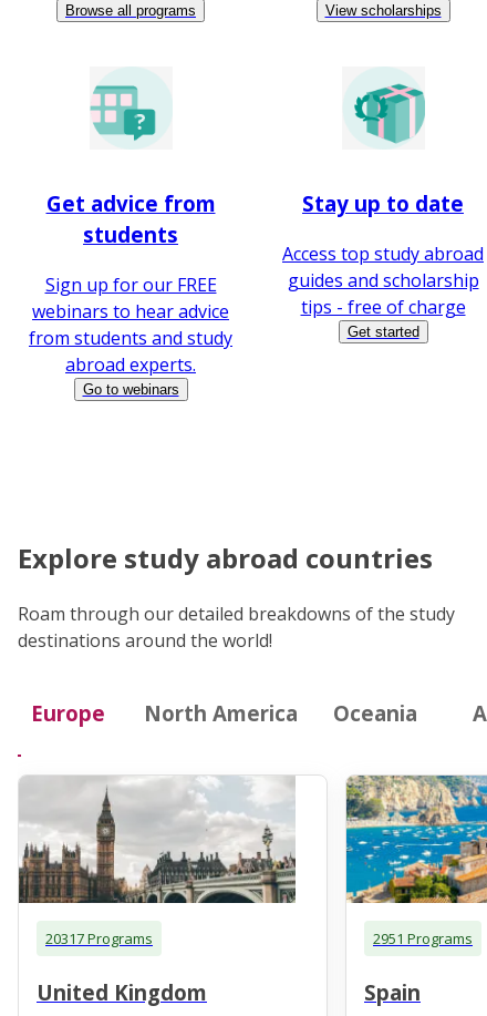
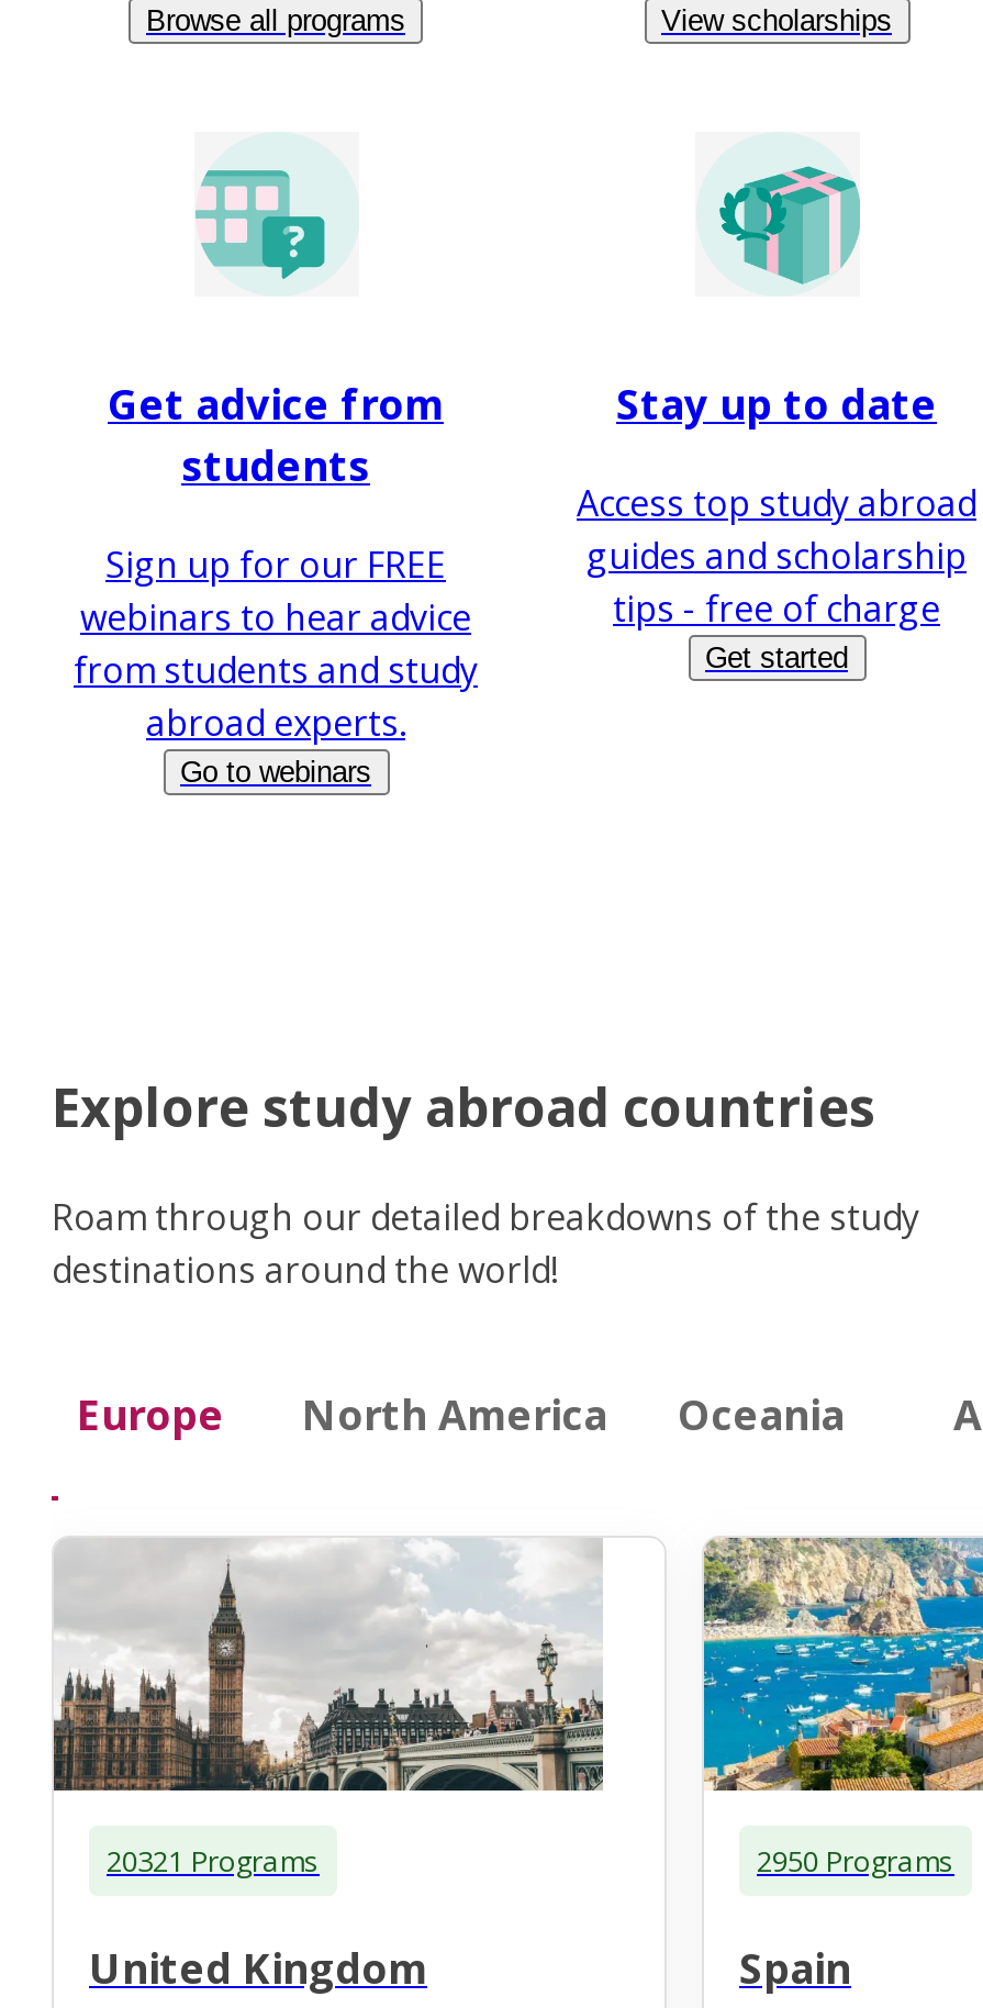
[45,928,153,948] 20317 Programs -> [107,1840,320,1880] 20321 Programs
[373,928,473,948] 2951 Programs -> [757,1840,954,1880] 2950 Programs

